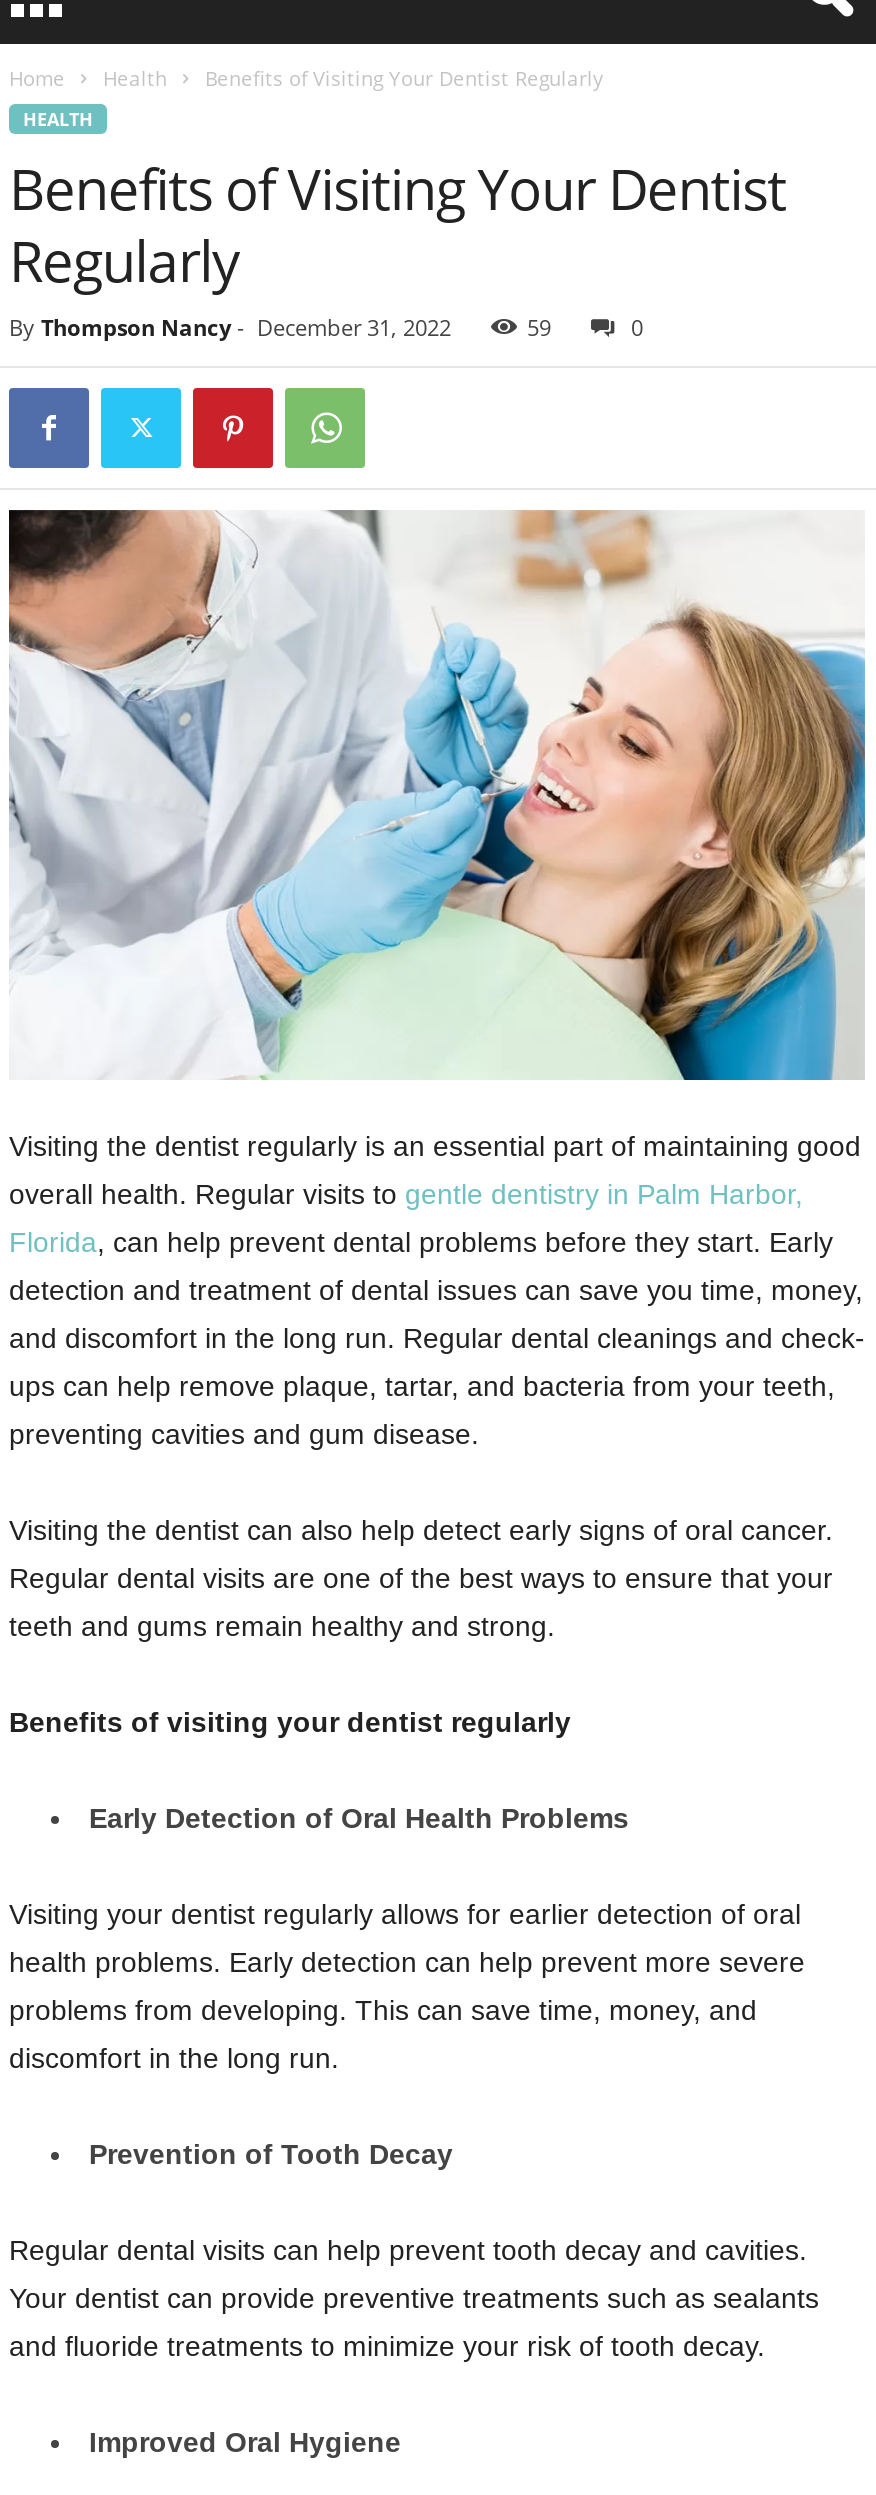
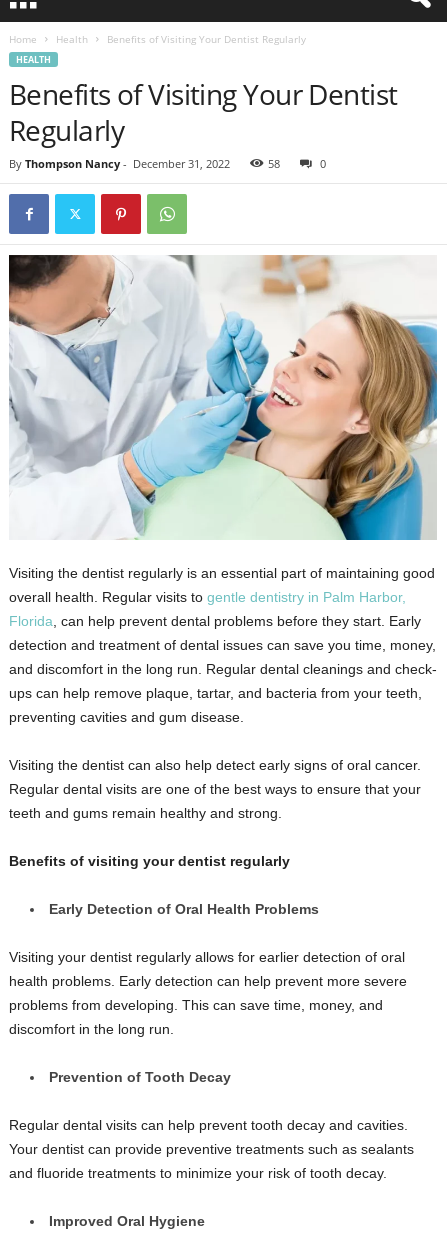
[527,312,551,342] 59 -> [268,156,280,171] 58

